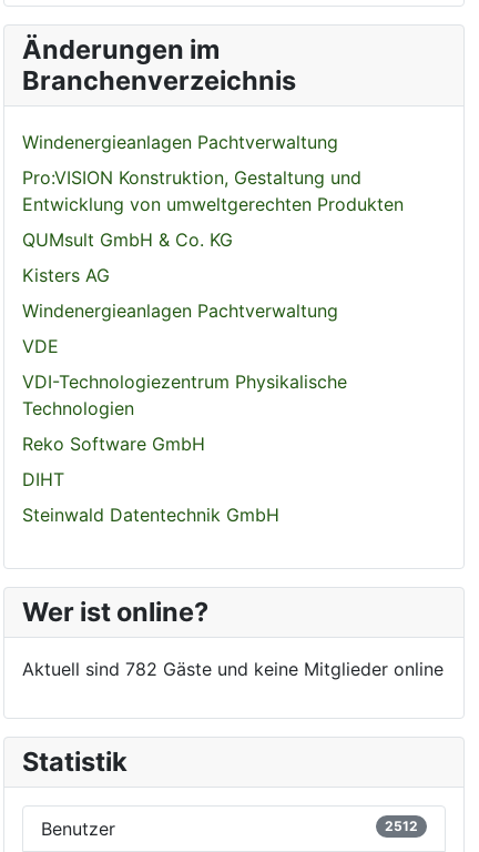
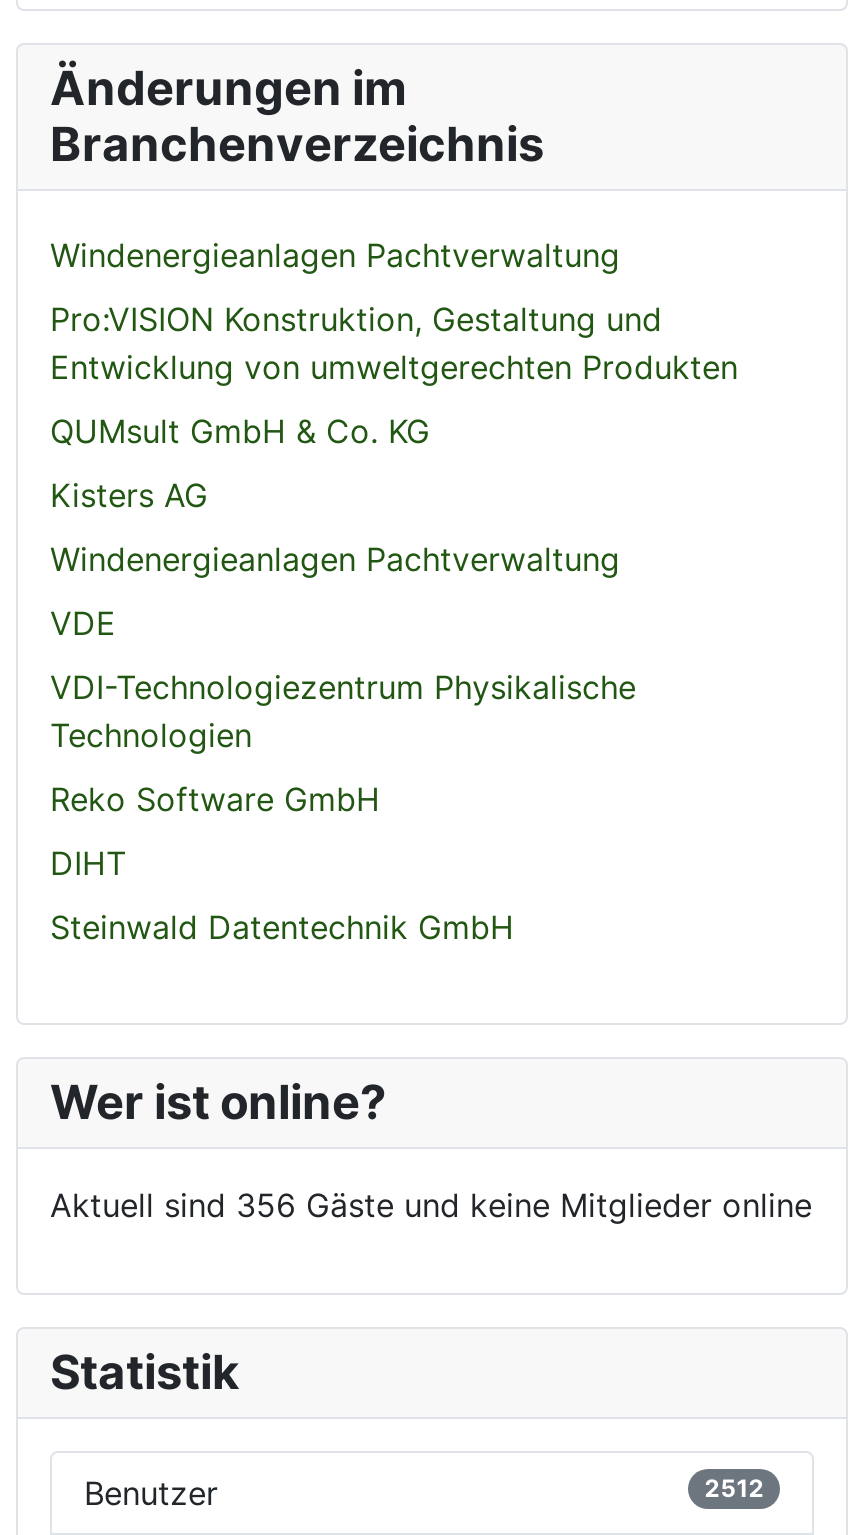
[22,658,444,680] Aktuell sind 782 Gäste und keine Mitglieder online -> [50,1185,812,1225] Aktuell sind 356 Gäste und keine Mitglieder online

